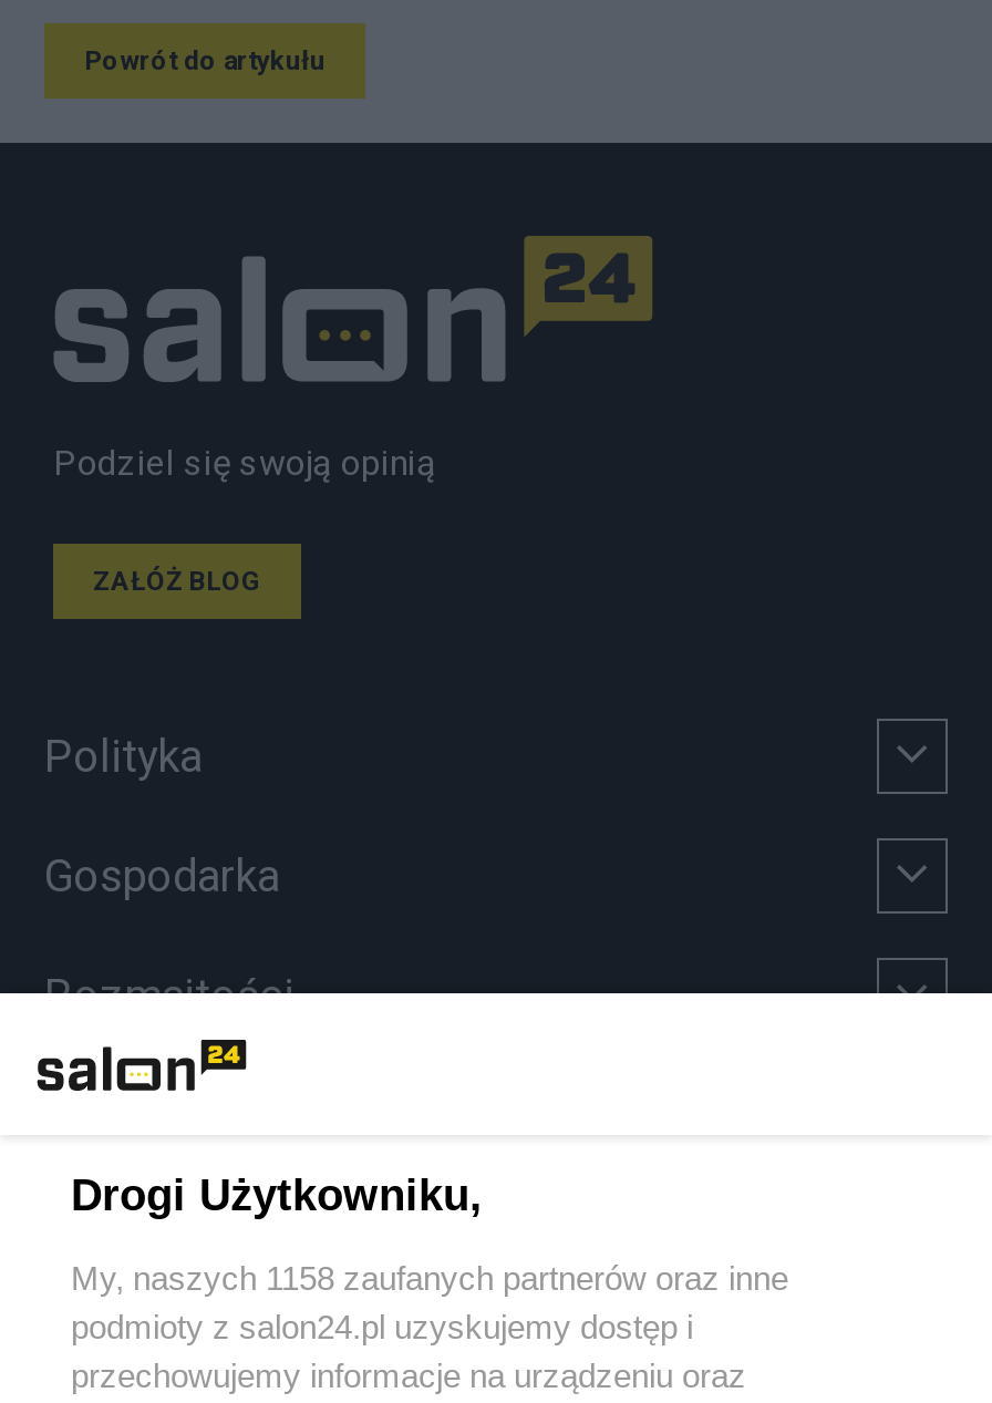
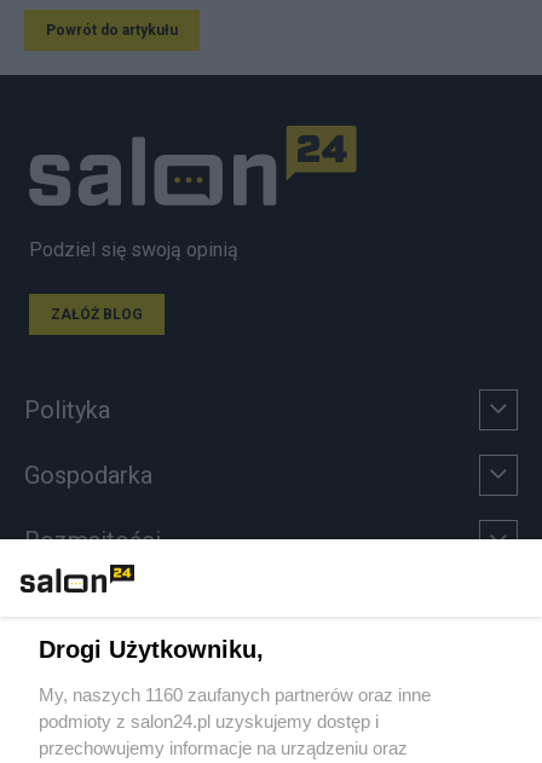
[71,1259,788,1297] My, naszych 1158 zaufanych partnerów oraz inne -> [39,684,431,705] My, naszych 1160 zaufanych partnerów oraz inne

